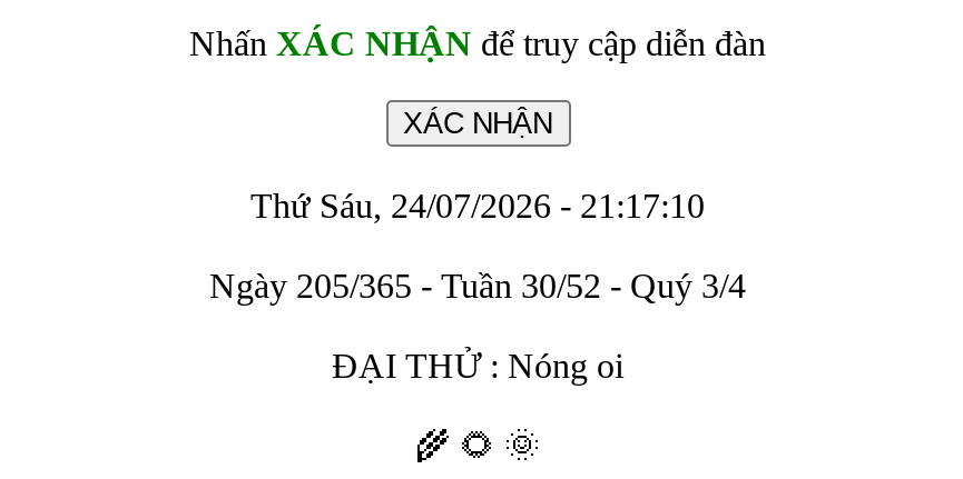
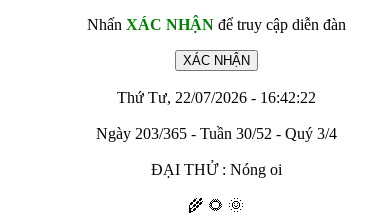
[250,187,705,224] Thứ Sáu, 24/07/2026 - 21:17:10 -> [116,89,315,106] Thứ Tư, 22/07/2026 - 16:42:22
[209,267,746,305] Ngày 205/365 - Tuần 30/52 - Quý 3/4 -> [95,125,336,142] Ngày 203/365 - Tuần 30/52 - Quý 3/4

